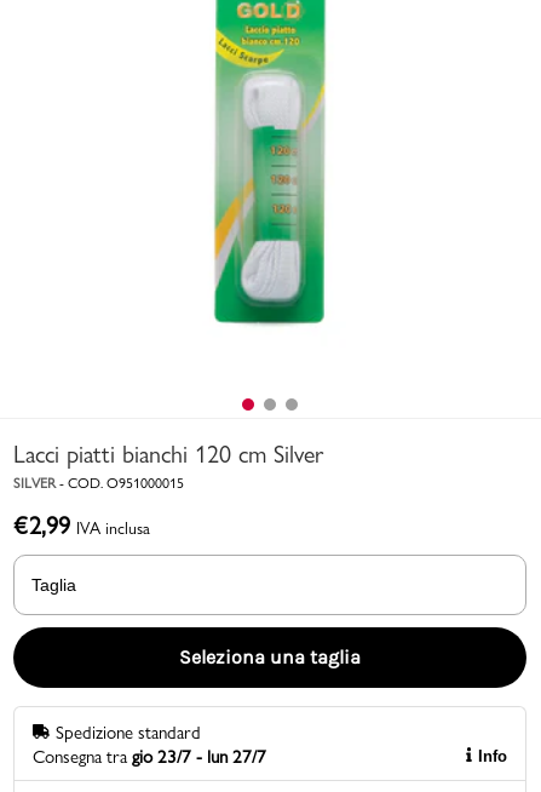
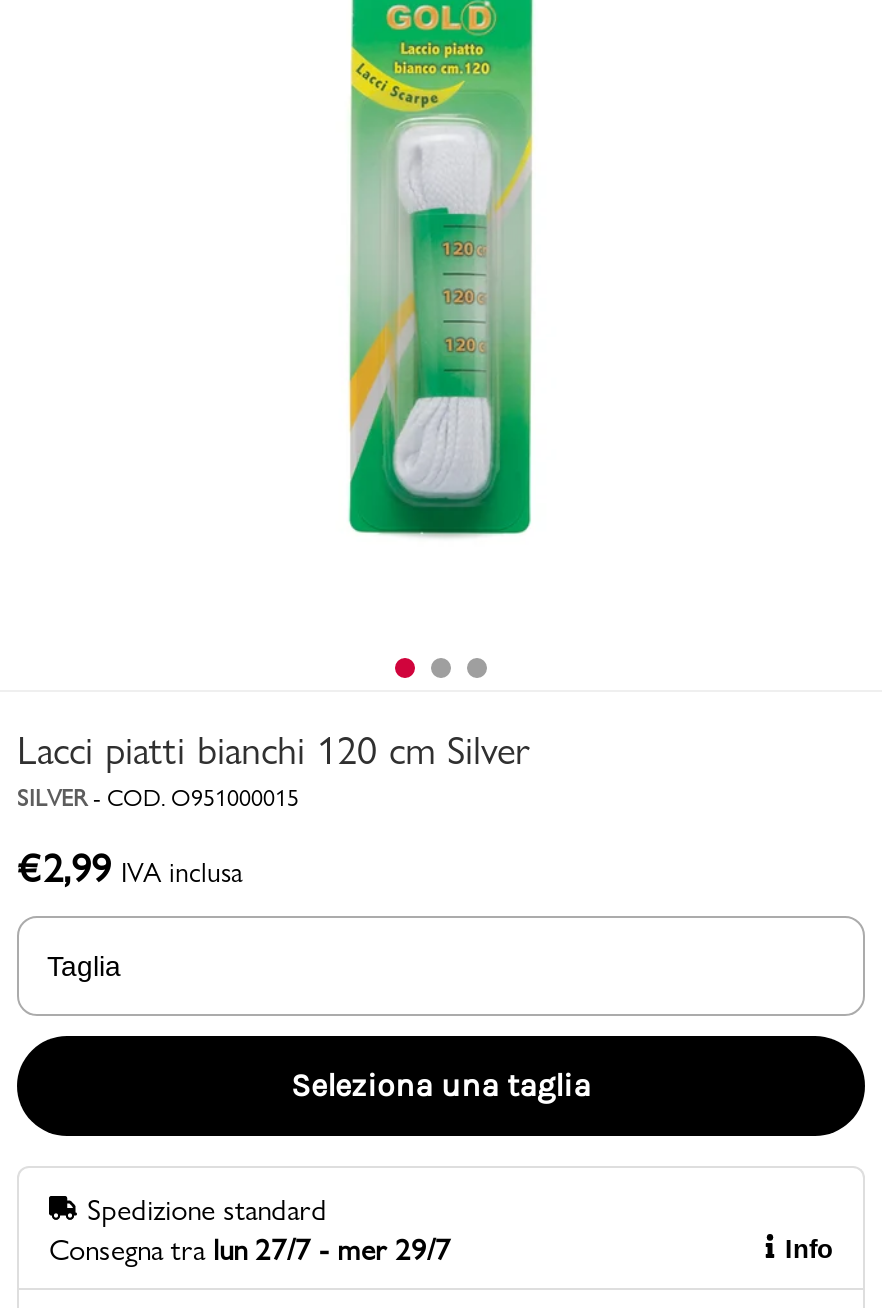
[33,745,266,767] Consegna tra gio 23/7 - lun 27/7 -> [49,1231,451,1267] Consegna tra lun 27/7 - mer 29/7

